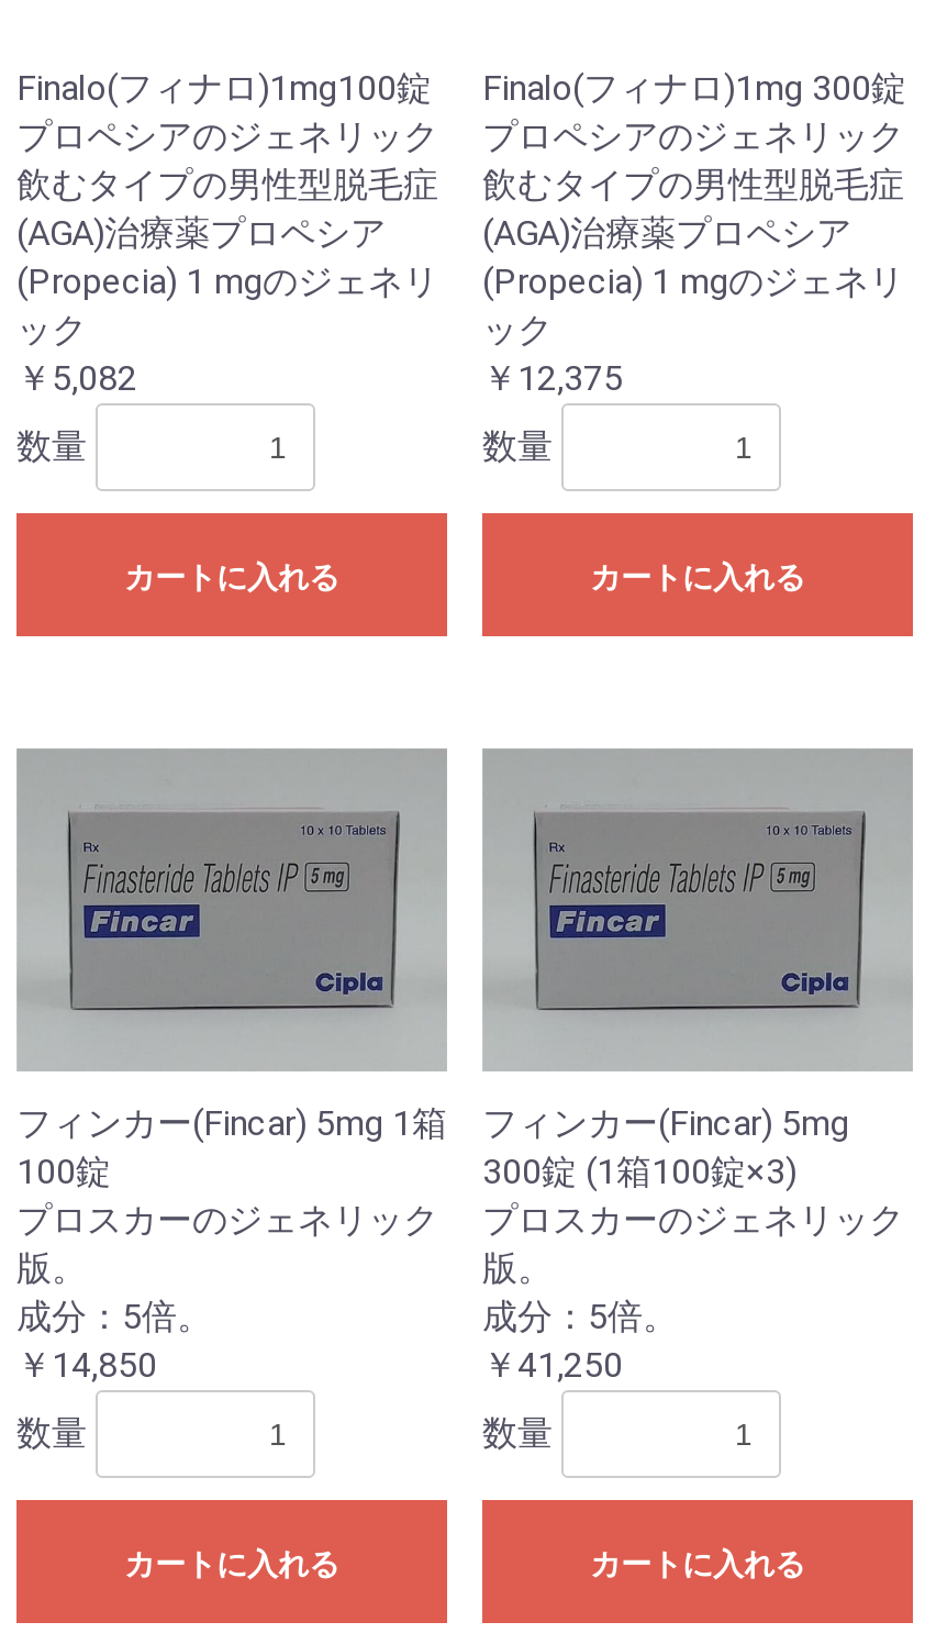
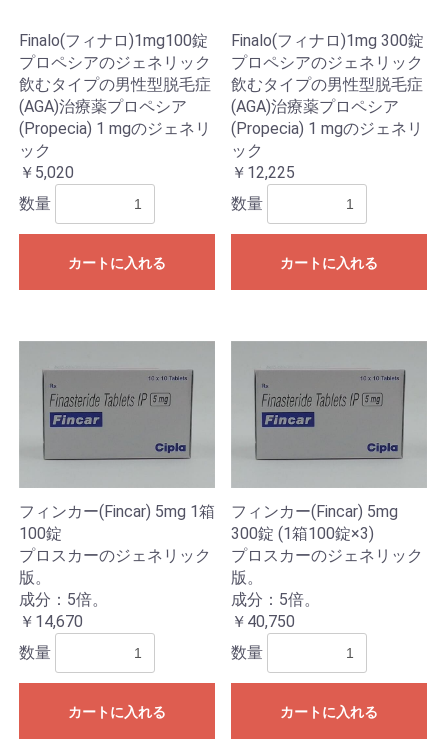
[16,358,137,400] ￥5,082 -> [19,163,74,182] ￥5,020
[482,358,623,400] ￥12,375 -> [231,163,295,182] ￥12,225
[16,1345,157,1387] ￥14,850 -> [19,612,83,631] ￥14,670
[482,1345,623,1387] ￥41,250 -> [231,612,295,631] ￥40,750

